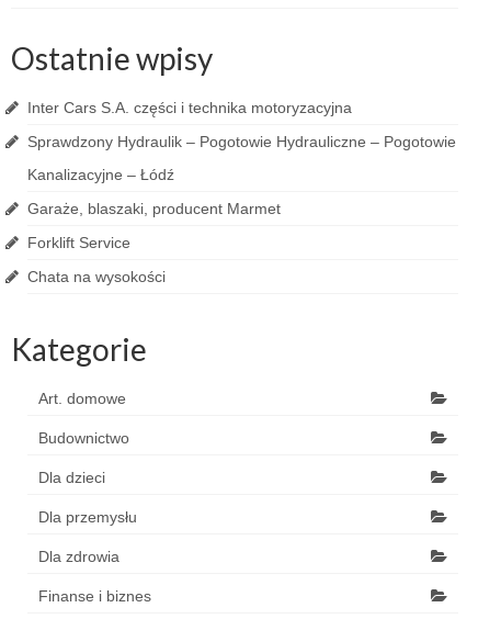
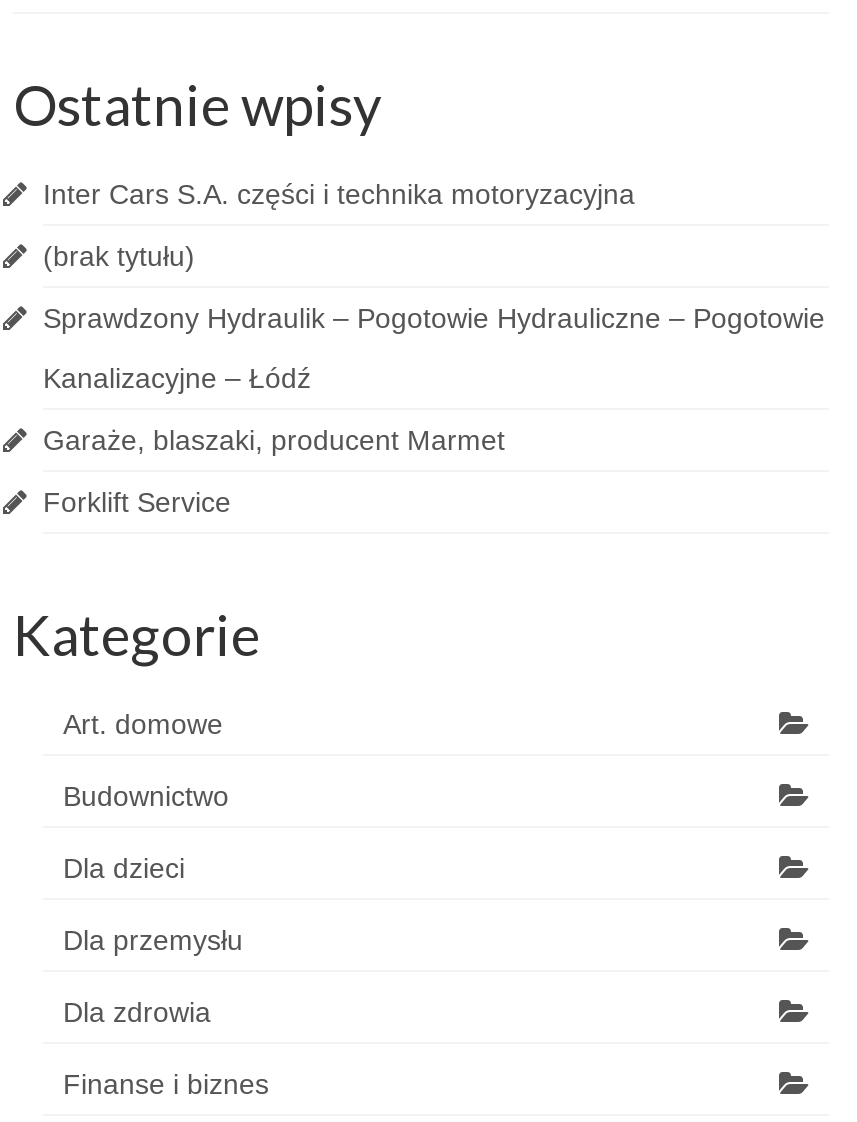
none -> [43,240,195,272] (brak tytułu)
moved [27,133,456,251] -> [43,302,825,518]: Sprawdzony Hydraulik – Pogotowie Hydrauliczne – Pogotowie | Kanalizacyjne – Łódź | Garaże, blaszaki, producent Marmet | Forklift Service
[27,268,166,285] Chata na wysokości -> none

